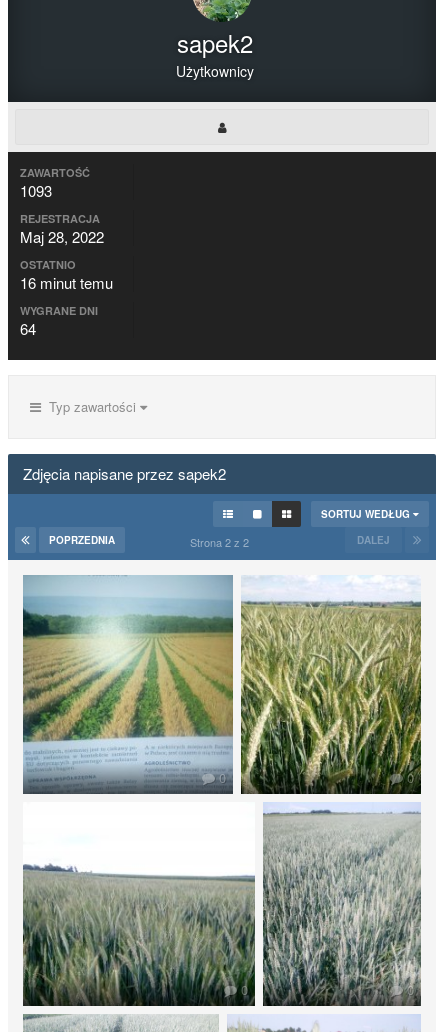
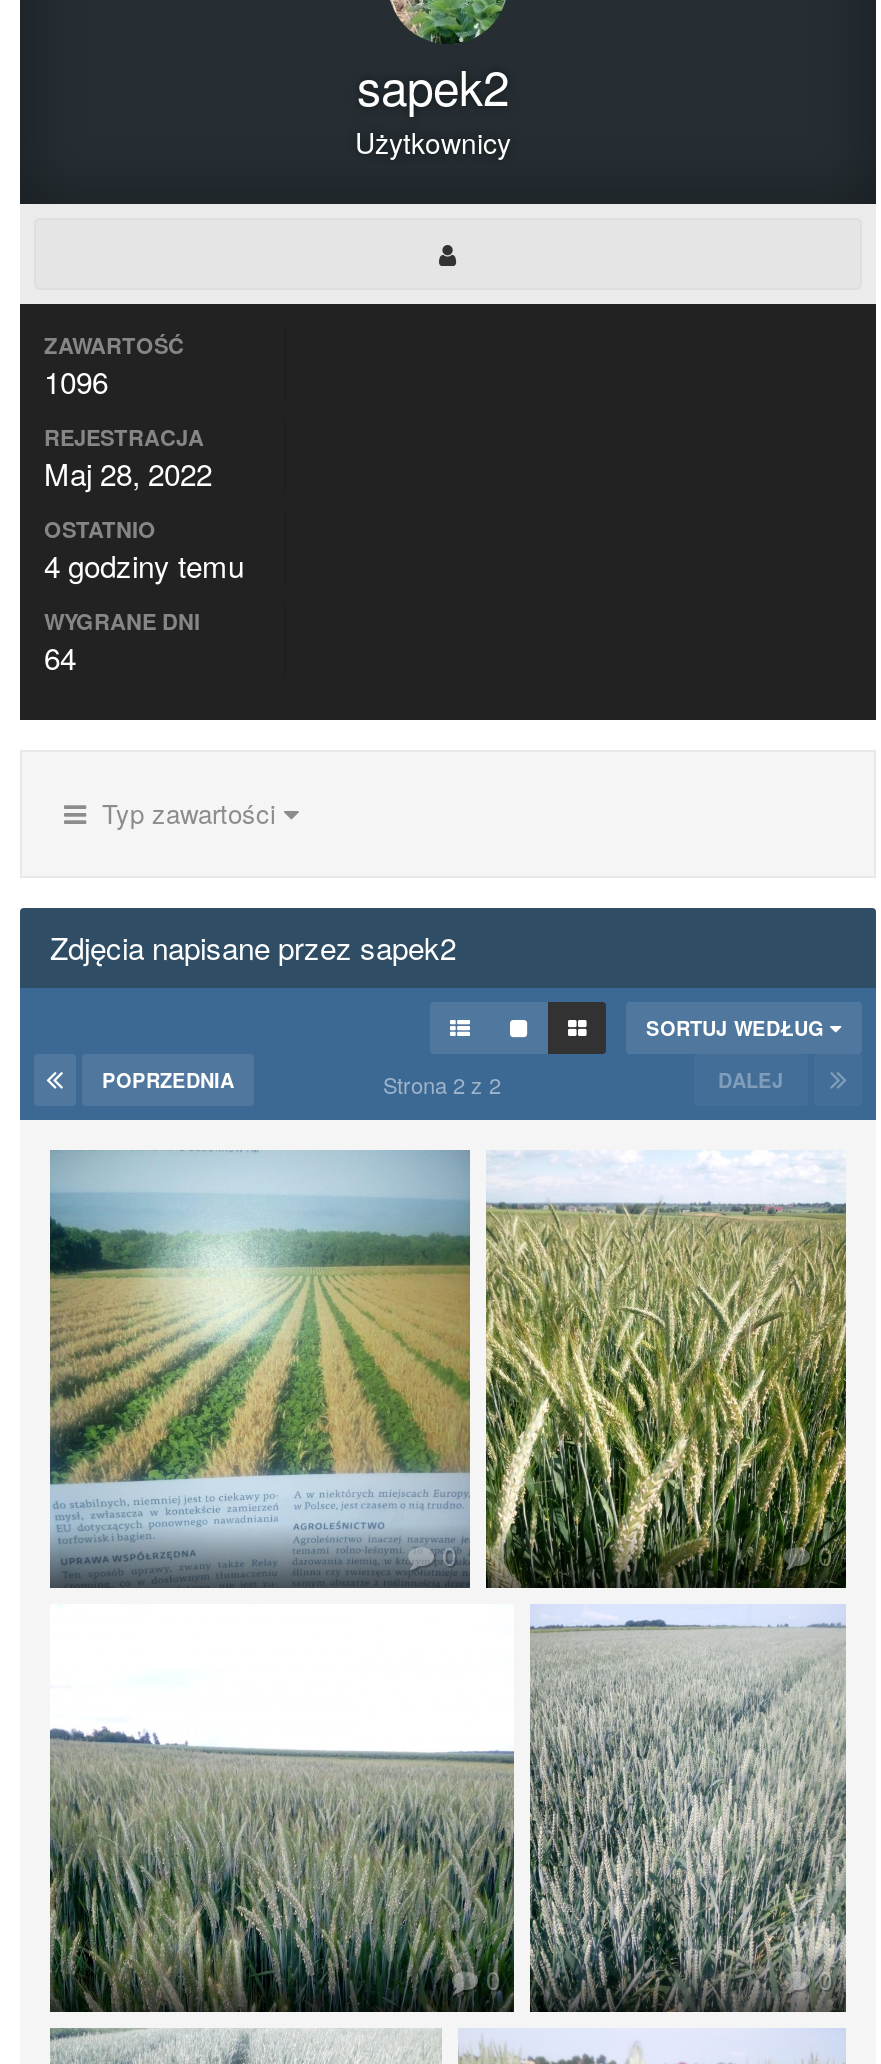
[20,180,52,201] 1093 -> [44,360,108,402] 1096
[20,272,113,293] 16 minut temu -> [44,544,244,586] 4 godziny temu

